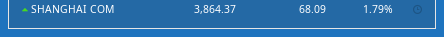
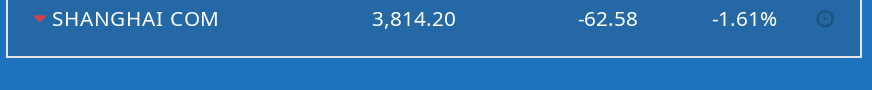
[194,2,236,16] 3,864.37 -> [372,4,456,32] 3,814.20
[299,2,326,16] 68.09 -> [578,4,638,32] -62.58
[363,2,393,16] 1.79% -> [712,4,778,32] -1.61%

